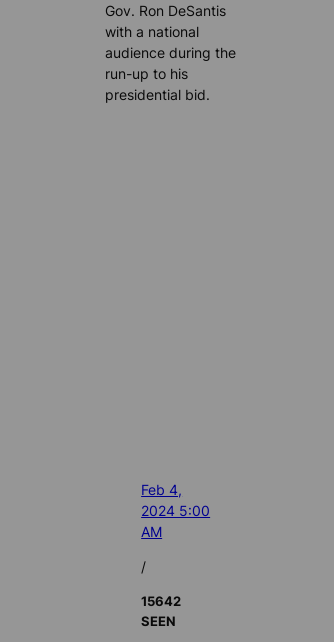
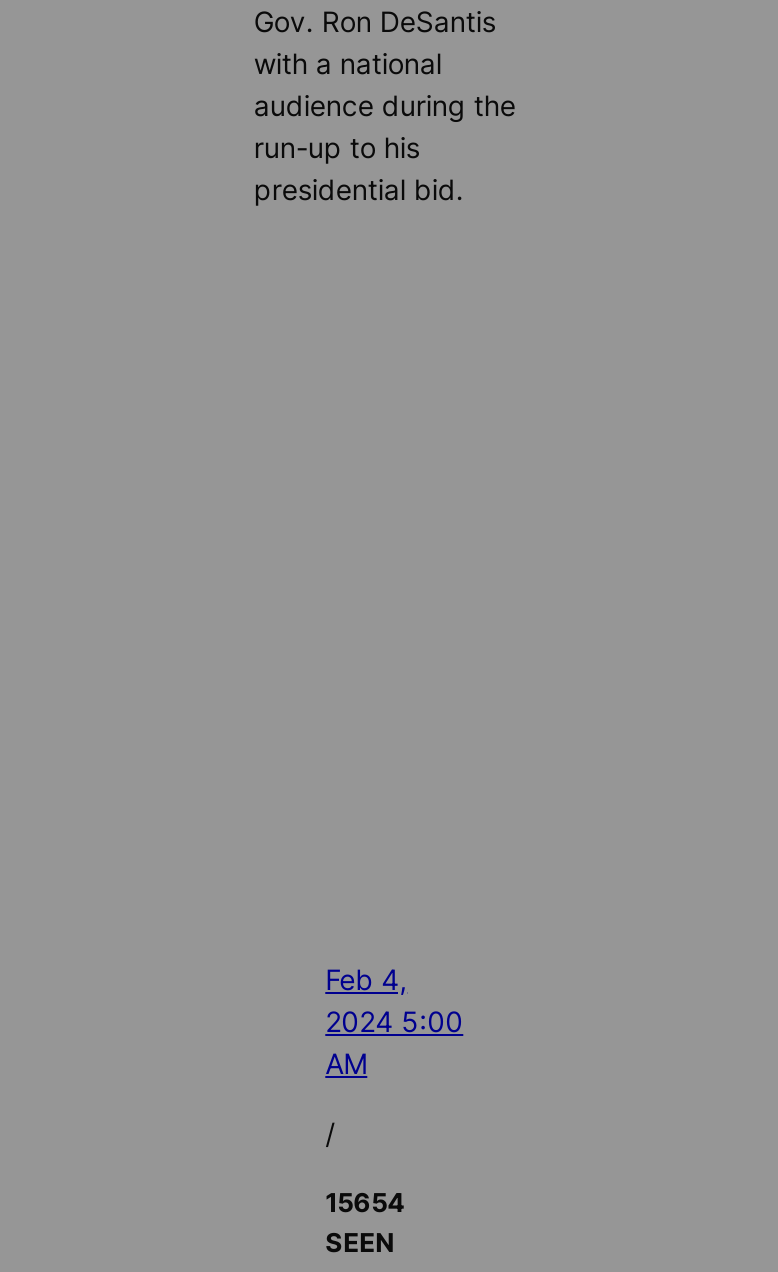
[141,593,181,609] 15642 -> [325,1187,405,1219] 15654

